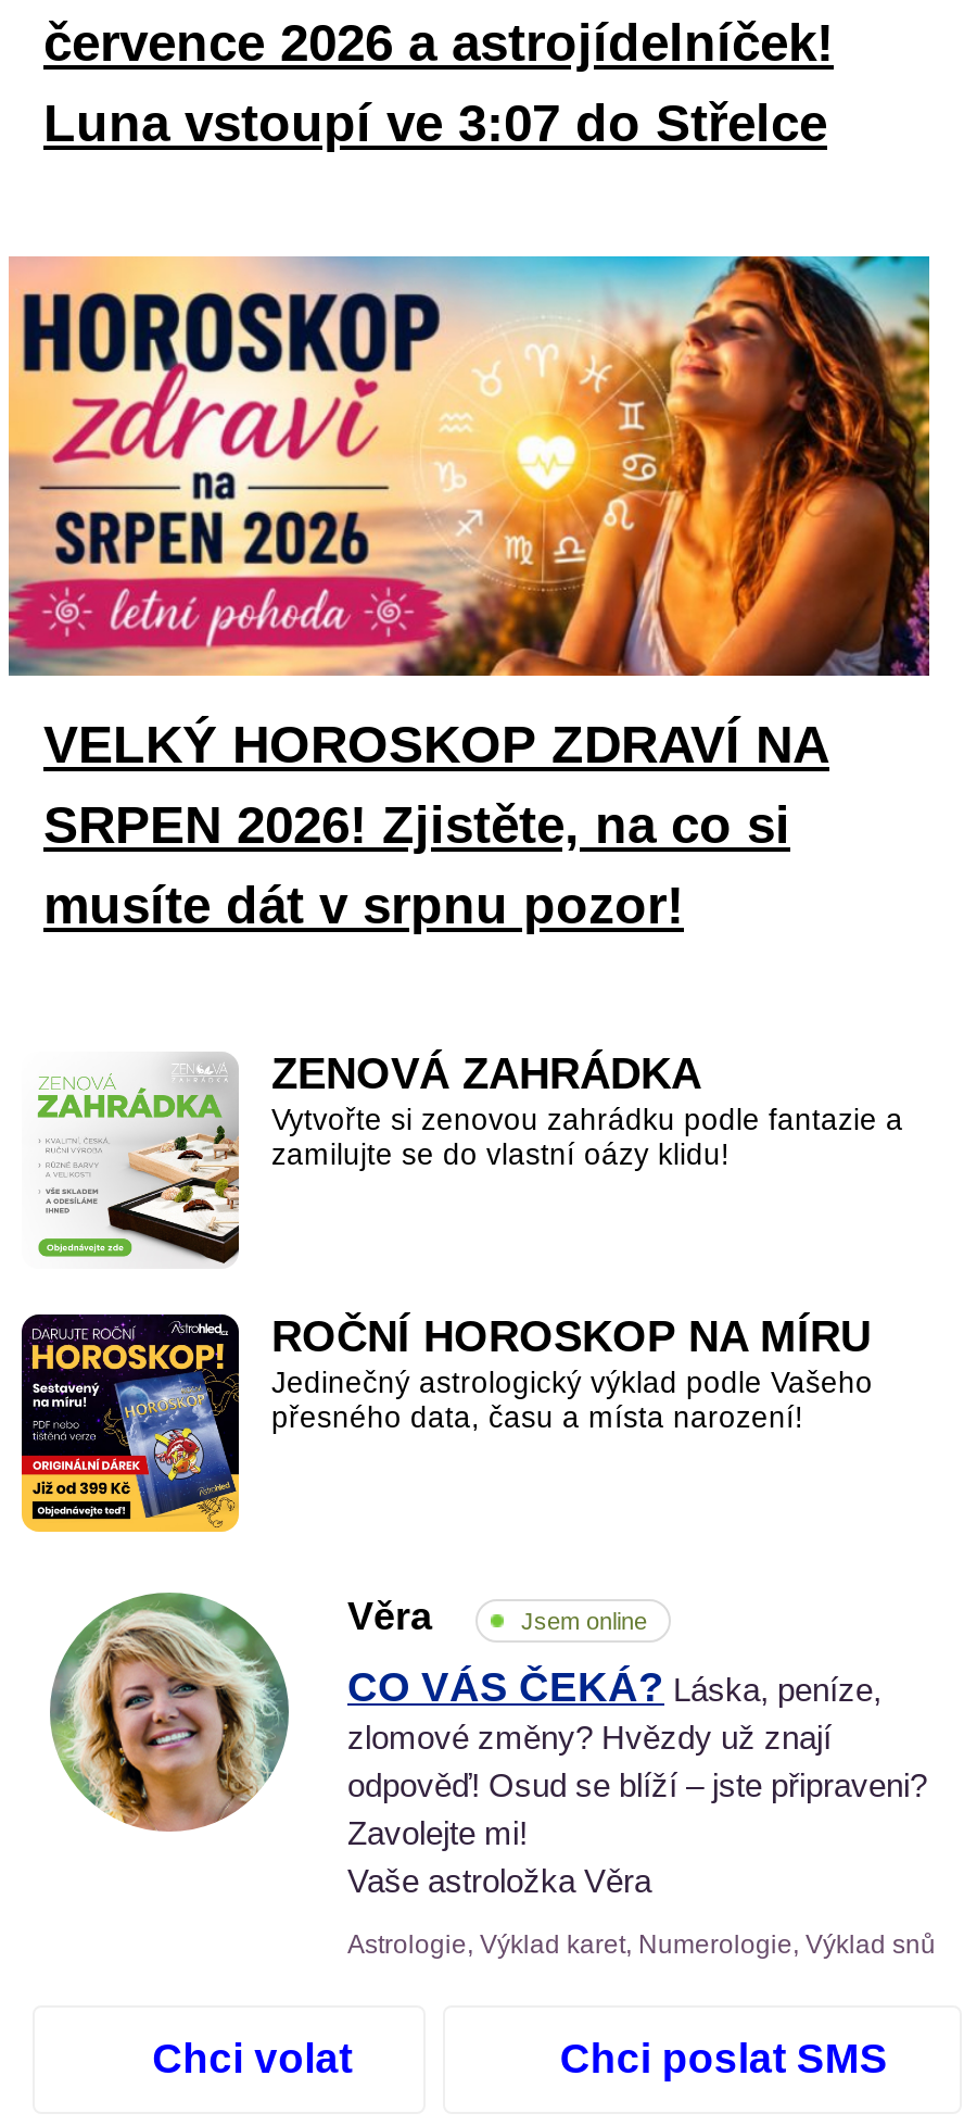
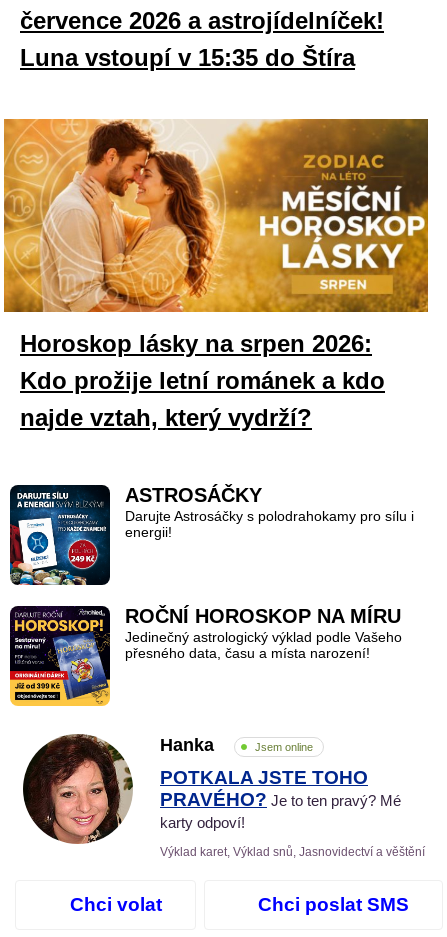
[43,93,827,151] Luna vstoupí ve 3:07 do Střelce -> [20,44,355,71] Luna vstoupí v 15:35 do Štíra
[7,254,931,934] [image] | VELKÝ HOROSKOP ZDRAVÍ NA | SRPEN 2026! Zjistěte, na co si | musíte dát v srpnu pozor! -> [3,118,429,431] [image] | Horoskop lásky na srpen 2026: | Kdo prožije letní románek a kdo | najde vztah, který vydrží?
[22,1050,903,1269] [image] | ZENOVÁ ZAHRÁDKA | Vytvořte si zenovou zahrádku podle fantazie a | zamilujte se do vlastní oázy klidu! -> [9,484,414,586] [image] | ASTROSÁČKY | Darujte Astrosáčky s polodrahokamy pro sílu i | energii!
[52,1593,432,1832] [image] | Věra -> [23,734,214,843] [image] | Hanka
[347,1665,927,1899] CO VÁS ČEKÁ? Láska, peníze, | zlomové změny? Hvězdy už znají | odpověď! Osud se blíží – jste připraveni? | Zavolejte mi! | Vaše astroložka Věra -> [160,767,401,831] POTKALA JSTE TOHO | PRAVÉHO? Je to ten pravý? Mé | karty odpoví!
[347,1930,936,1960] Astrologie, Výklad karet, Numerologie, Výklad snů -> [160,845,425,859] Výklad karet, Výklad snů, Jasnovidectví a věštění

